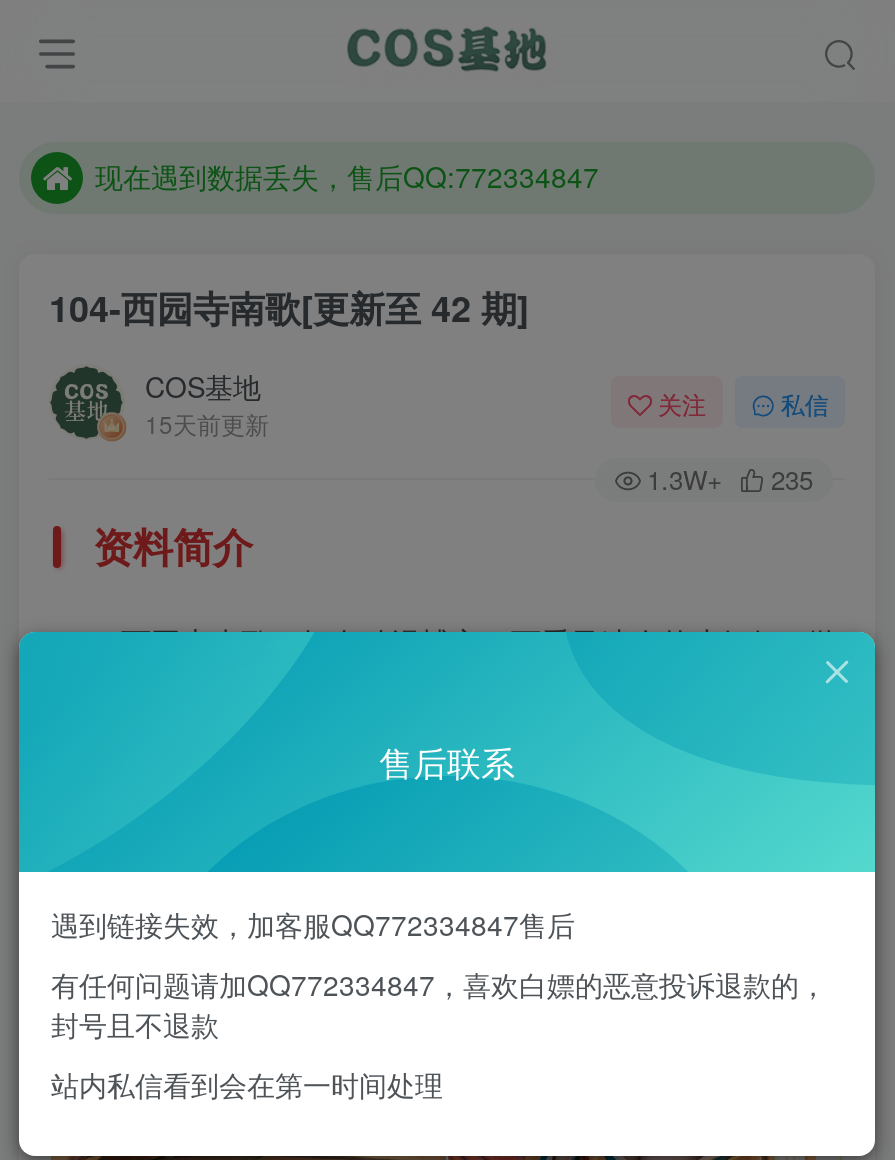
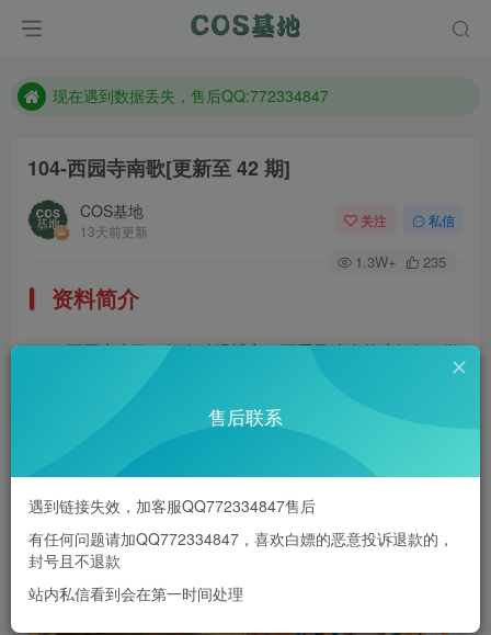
[145,406,269,440] 15天前更新 -> [80,221,148,240] 13天前更新

